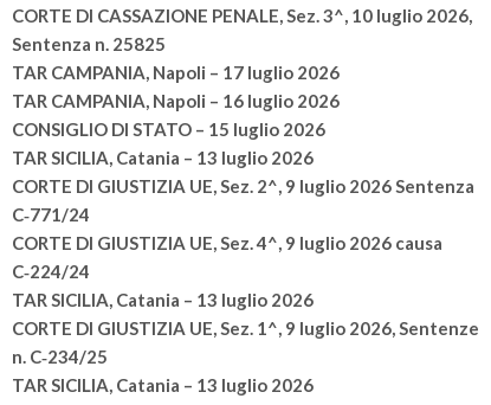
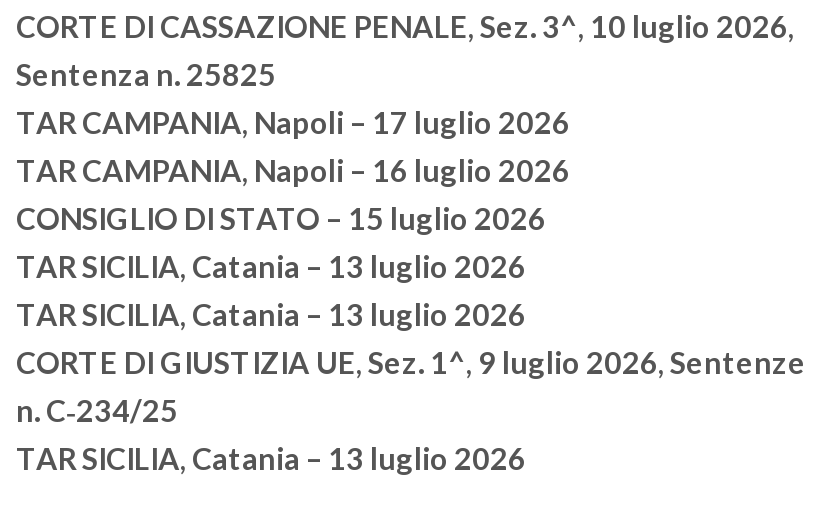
[12,175,474,281] CORTE DI GIUSTIZIA UE, Sez. 2^, 9 luglio 2026 Sentenza | C‑771/24 | CORTE DI GIUSTIZIA UE, Sez. 4^, 9 luglio 2026 causa | C‑224/24 -> none

